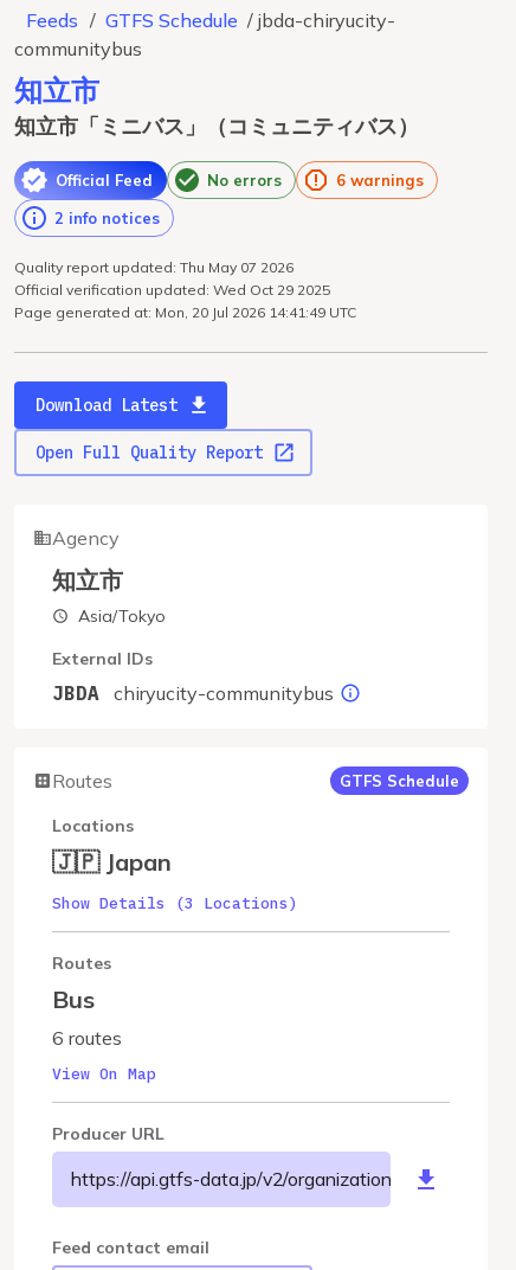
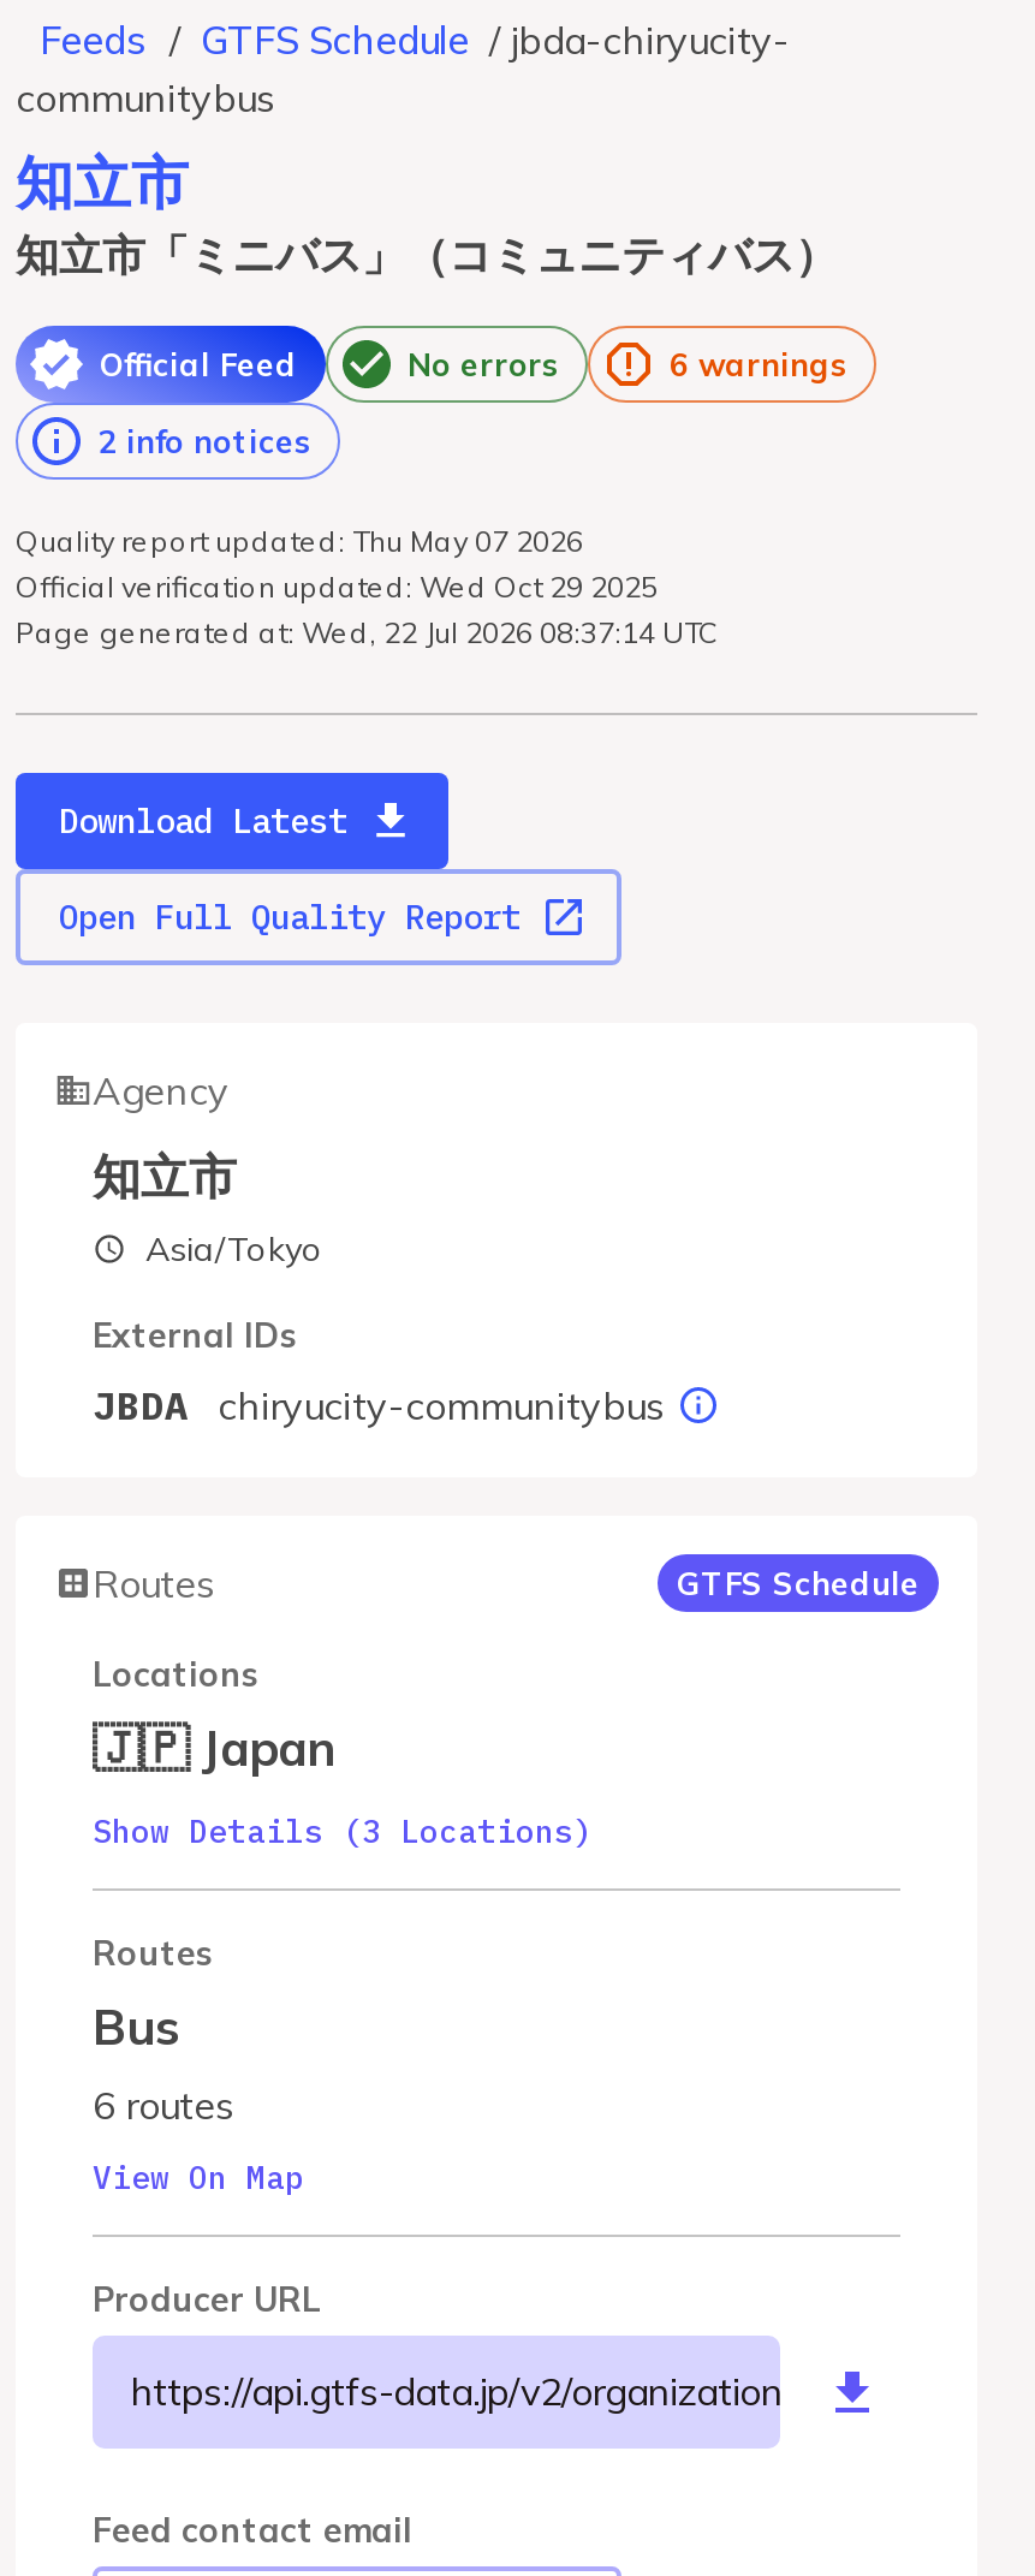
[14,303,356,321] Page generated at: Mon, 20 Jul 2026 14:41:49 UTC -> [16,614,718,650] Page generated at: Wed, 22 Jul 2026 08:37:14 UTC

